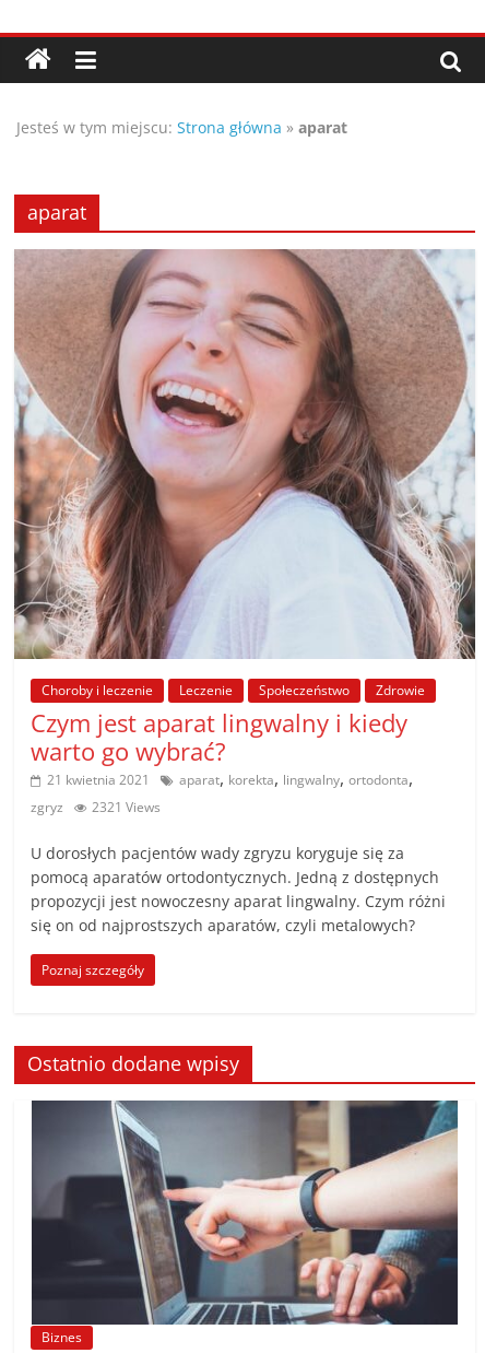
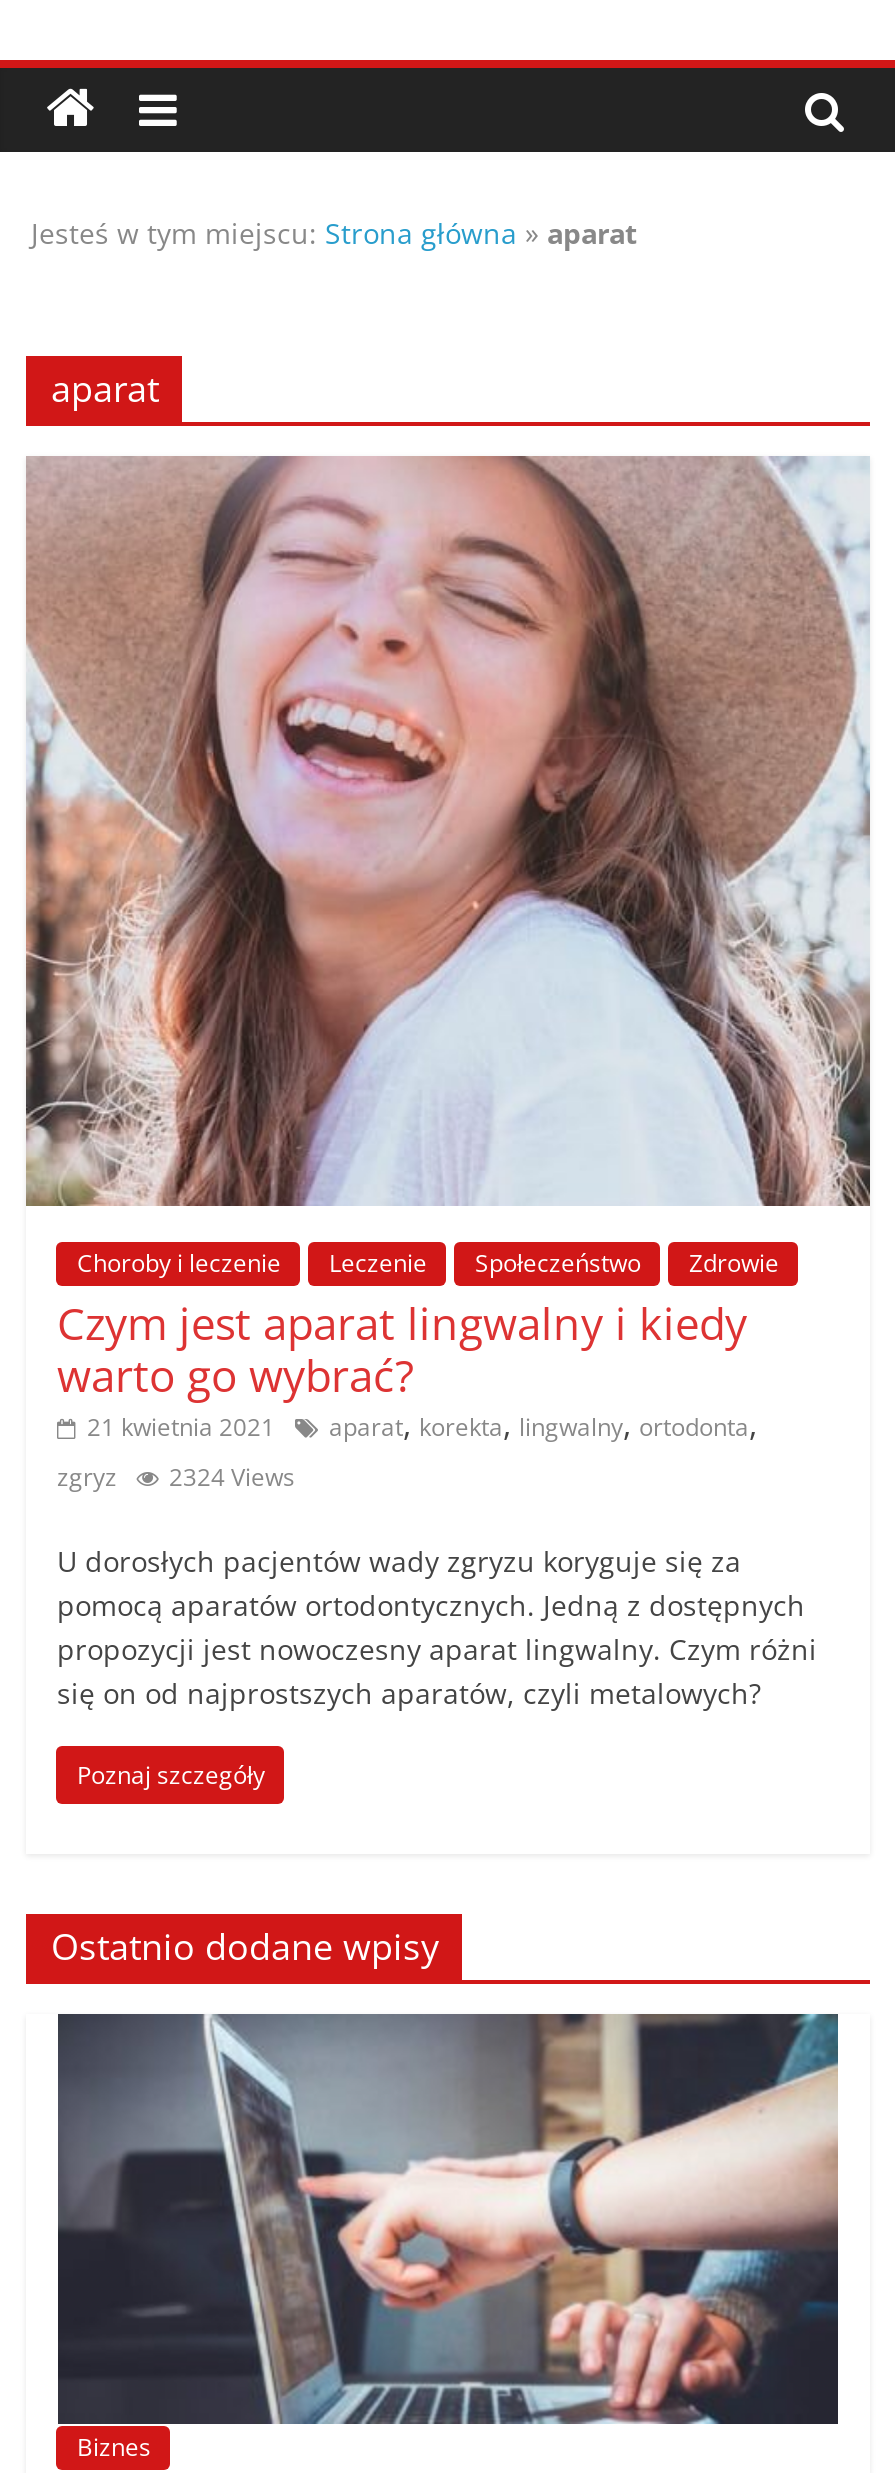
[92,798,161,816] 2321 Views -> [169,1460,295,1494] 2324 Views

